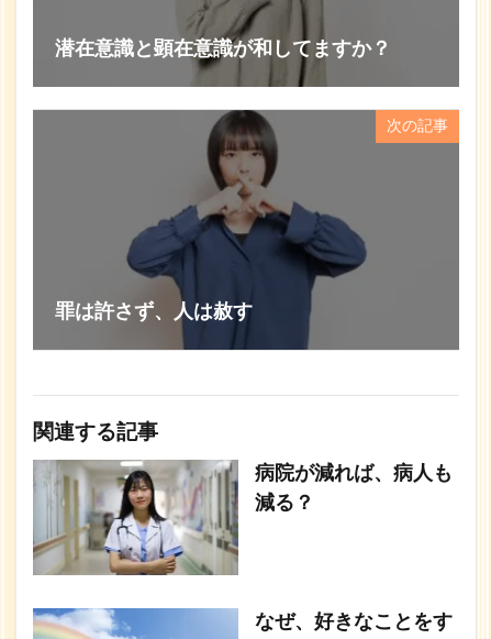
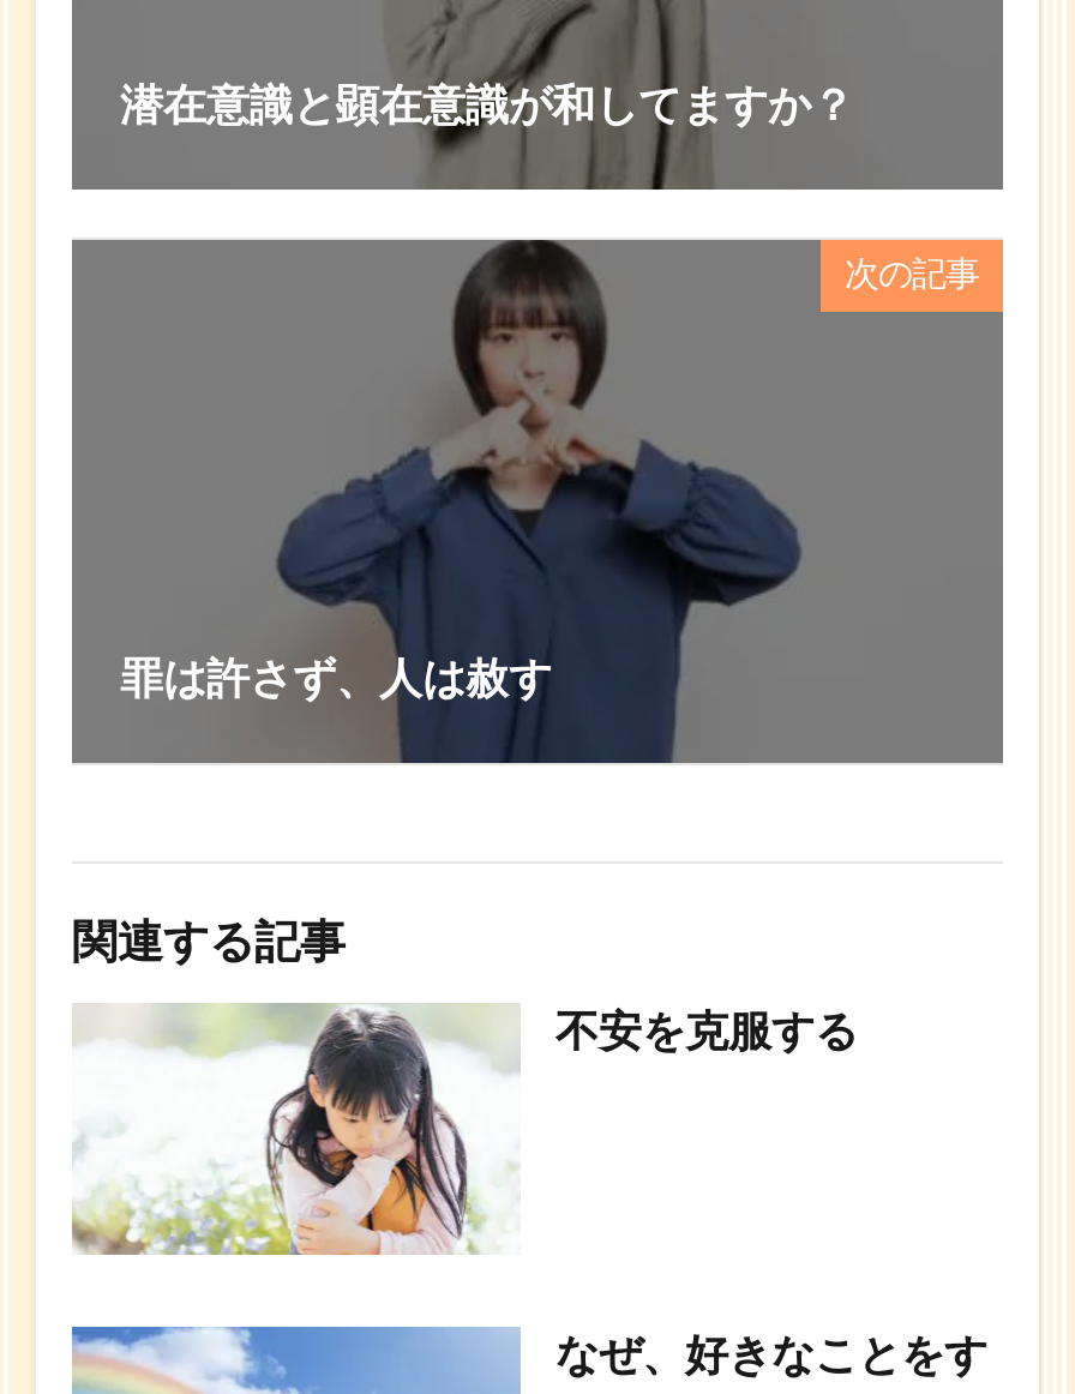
[32,460,452,576] [image] | 病院が減れば、病人も | 減る？ -> [72,1005,858,1257] [image] | 不安を克服する

